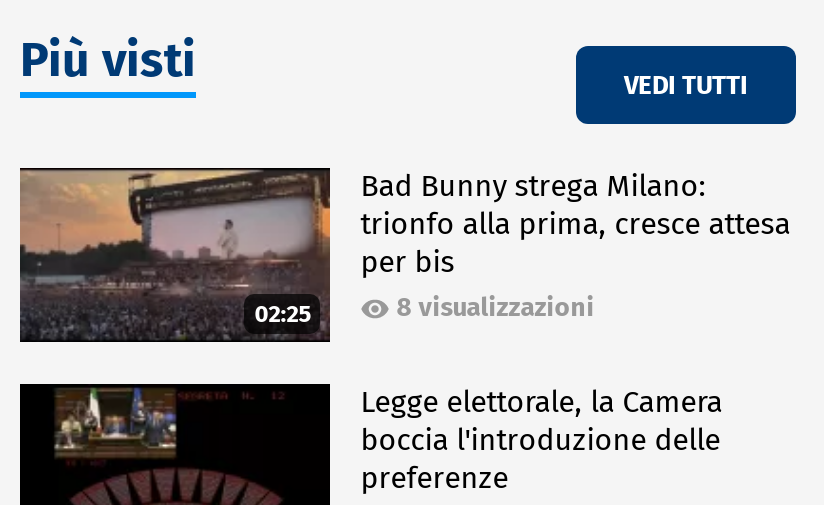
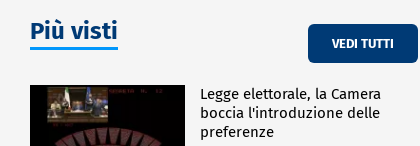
[18,168,332,344] [image] | 02:25 -> none
[360,169,790,323] Bad Bunny strega Milano: | trionfo alla prima, cresce attesa | per bis | 8 visualizzazioni -> none

